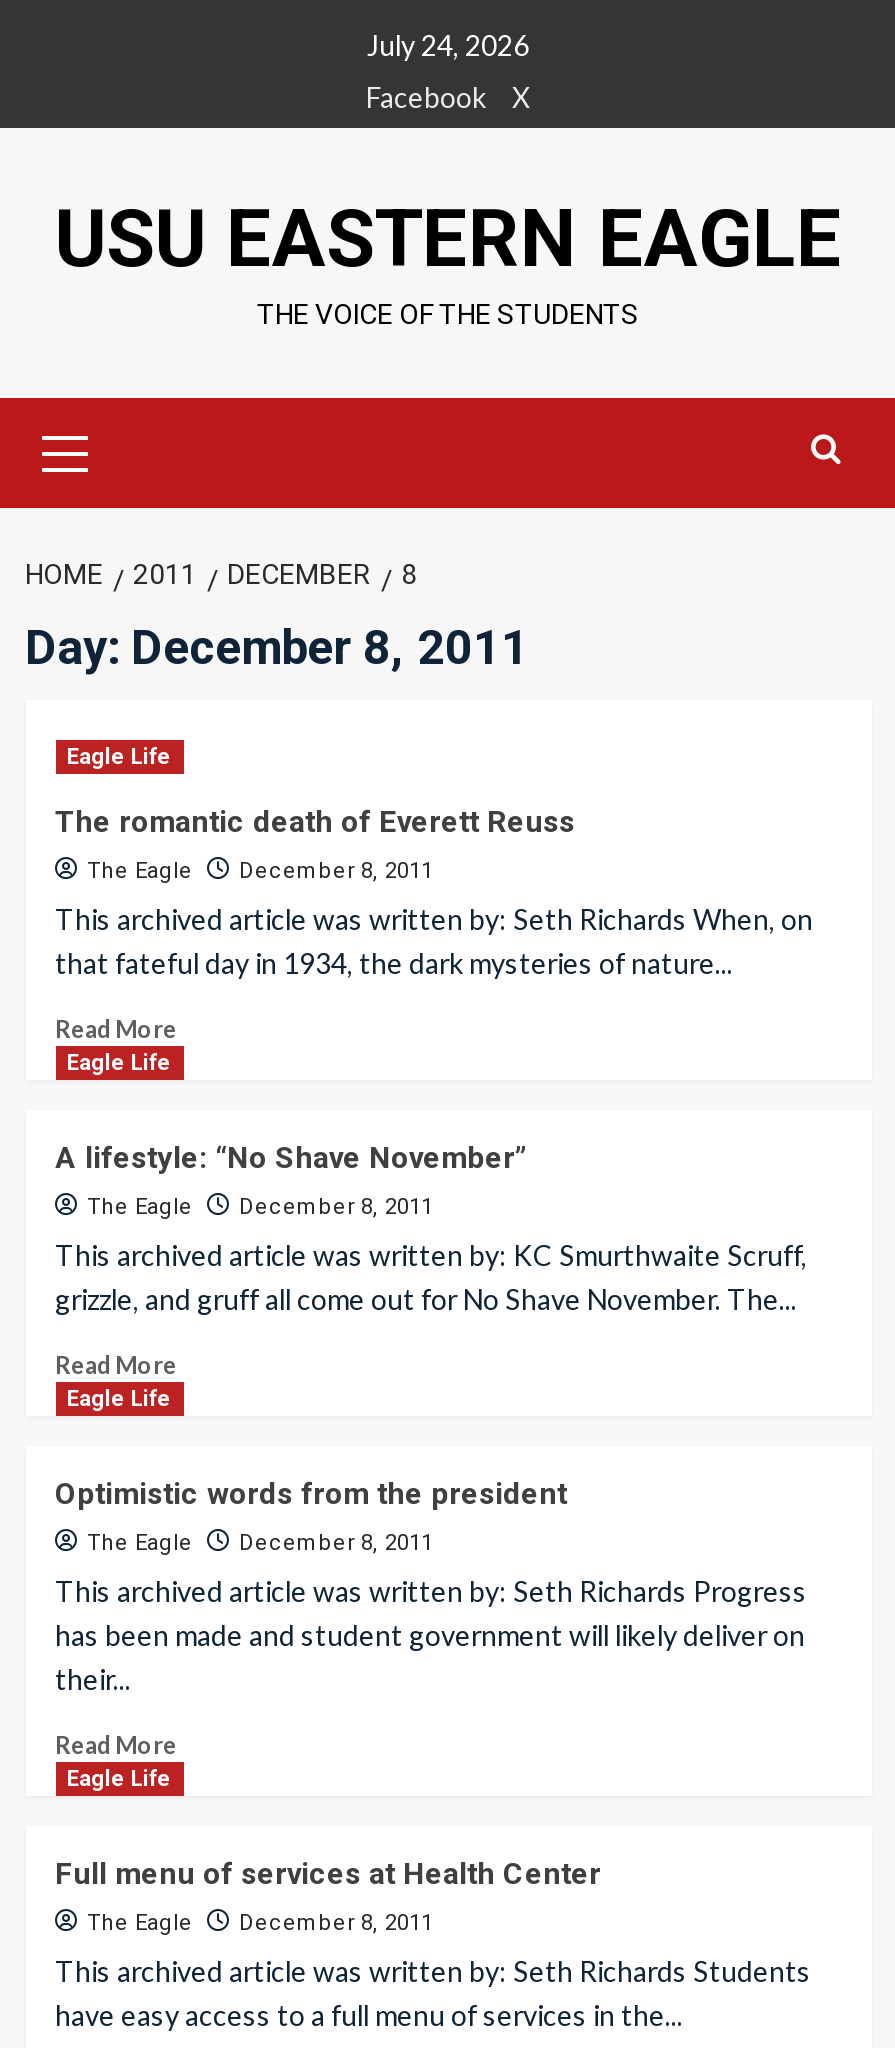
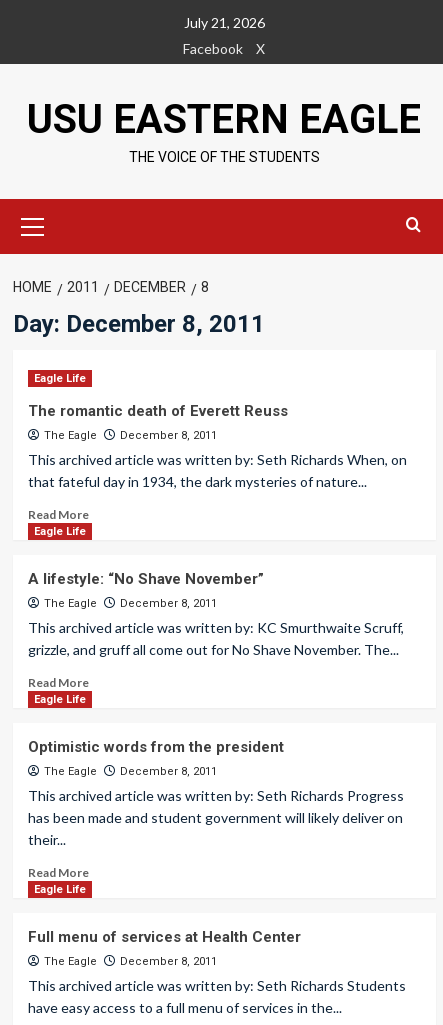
[367,28,529,62] July 24, 2026 -> [183,14,264,31] July 21, 2026

